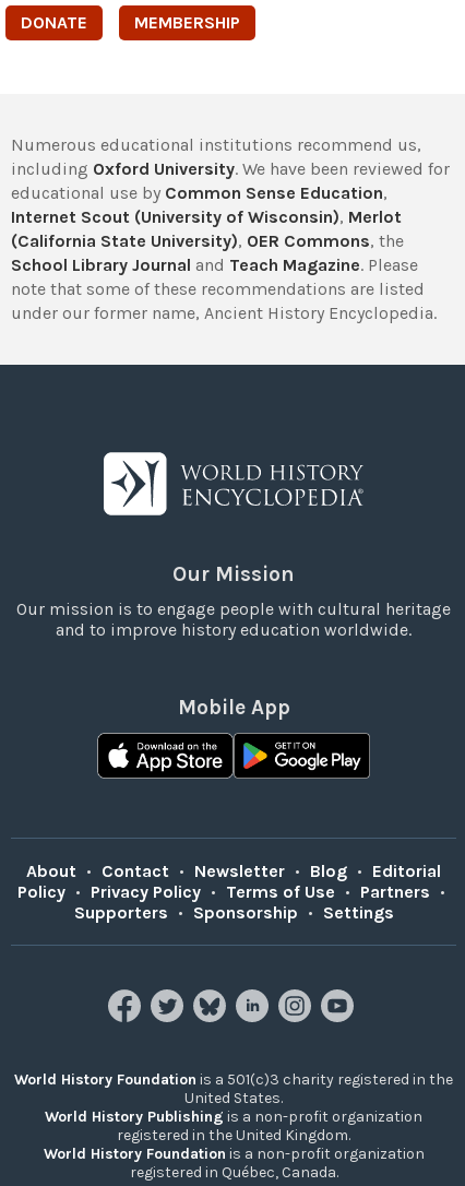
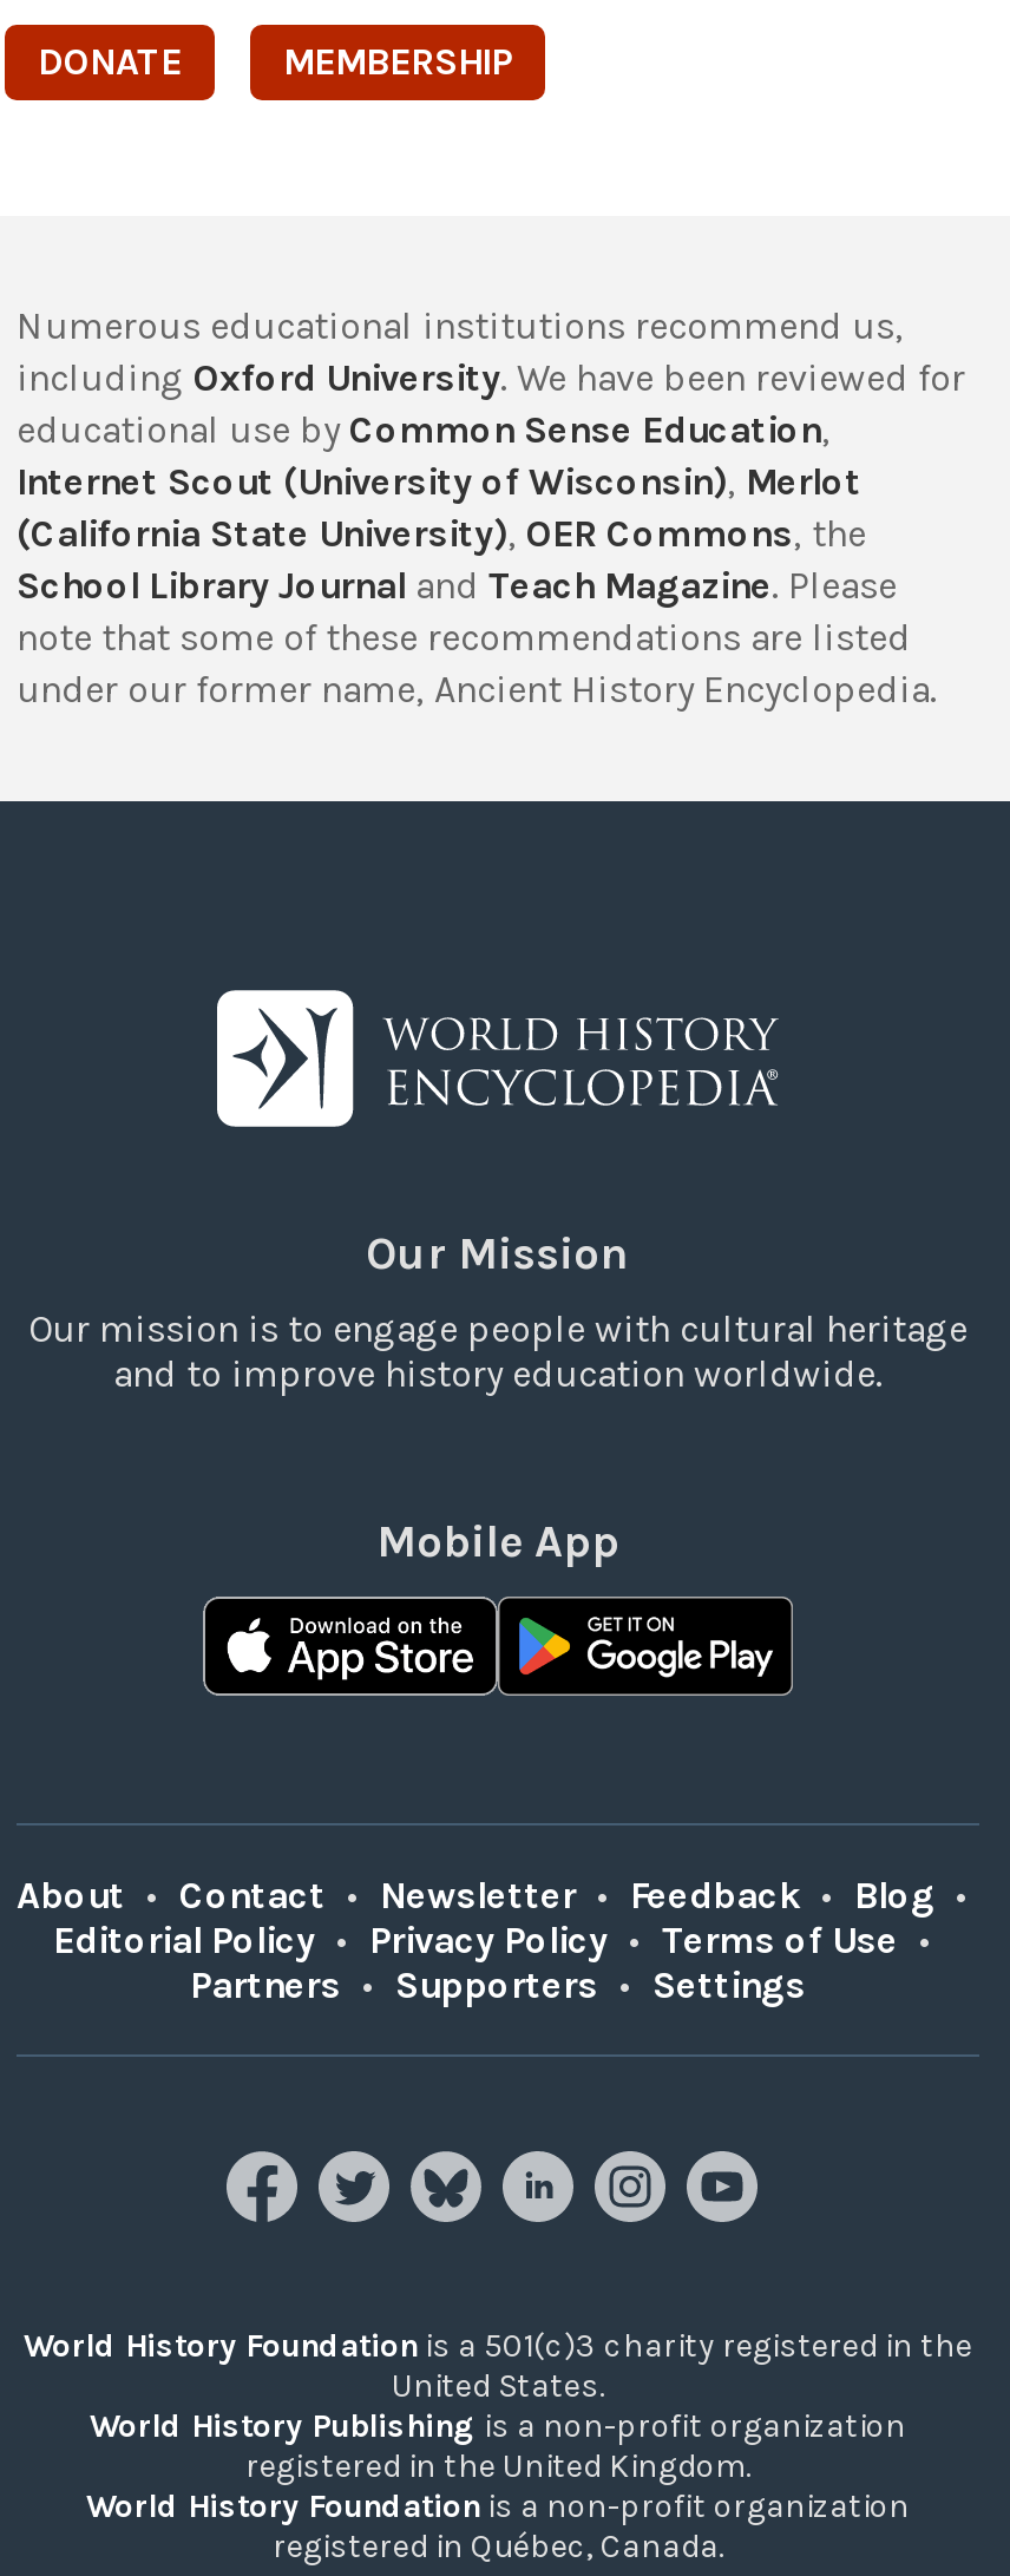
[17,860,445,922] About • Contact • Newsletter • Blog • Editorial | Policy • Privacy Policy • Terms of Use • Partners • | Supporters • Sponsorship • Settings -> [17,1872,968,2007] About • Contact • Newsletter • Feedback • Blog • | Editorial Policy • Privacy Policy • Terms of Use • | Partners • Supporters • Settings

